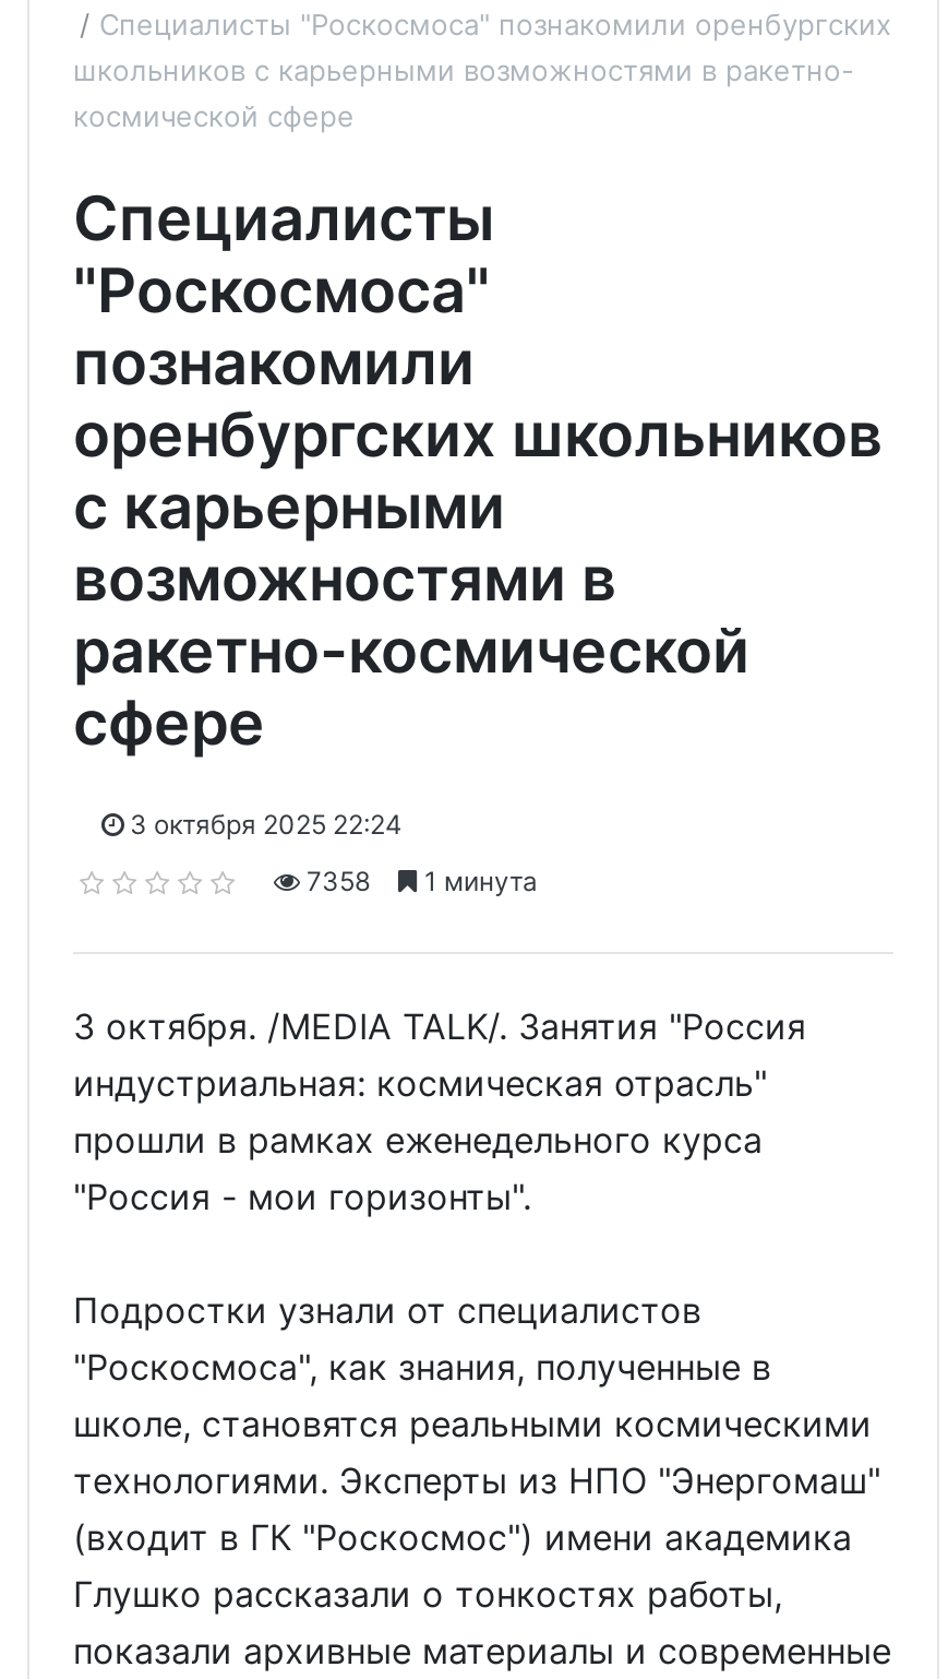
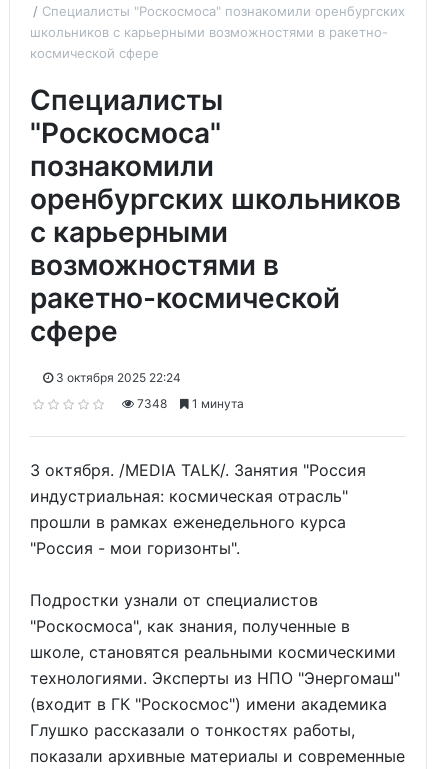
[300,865,370,897] 7358 -> [134,396,167,411] 7348

